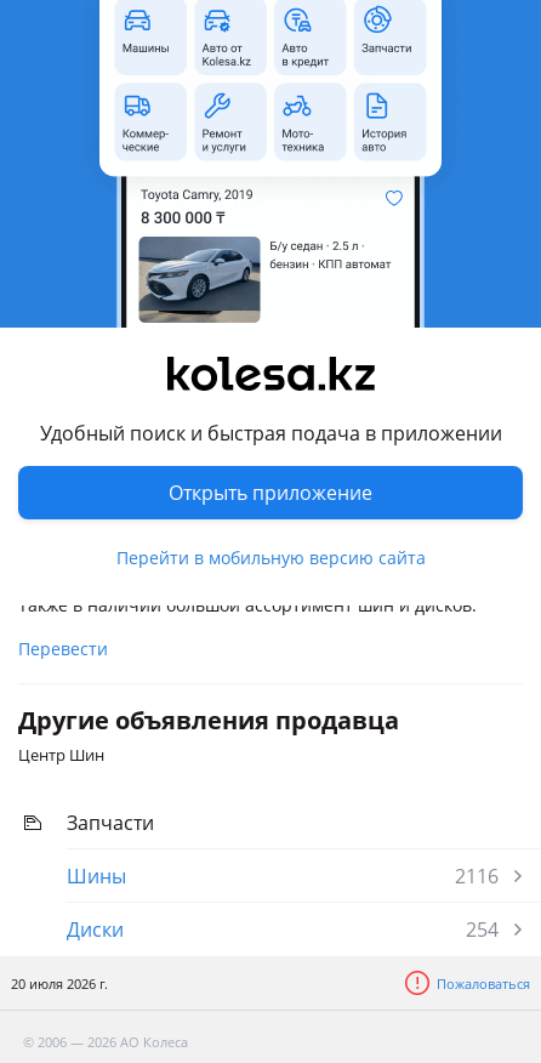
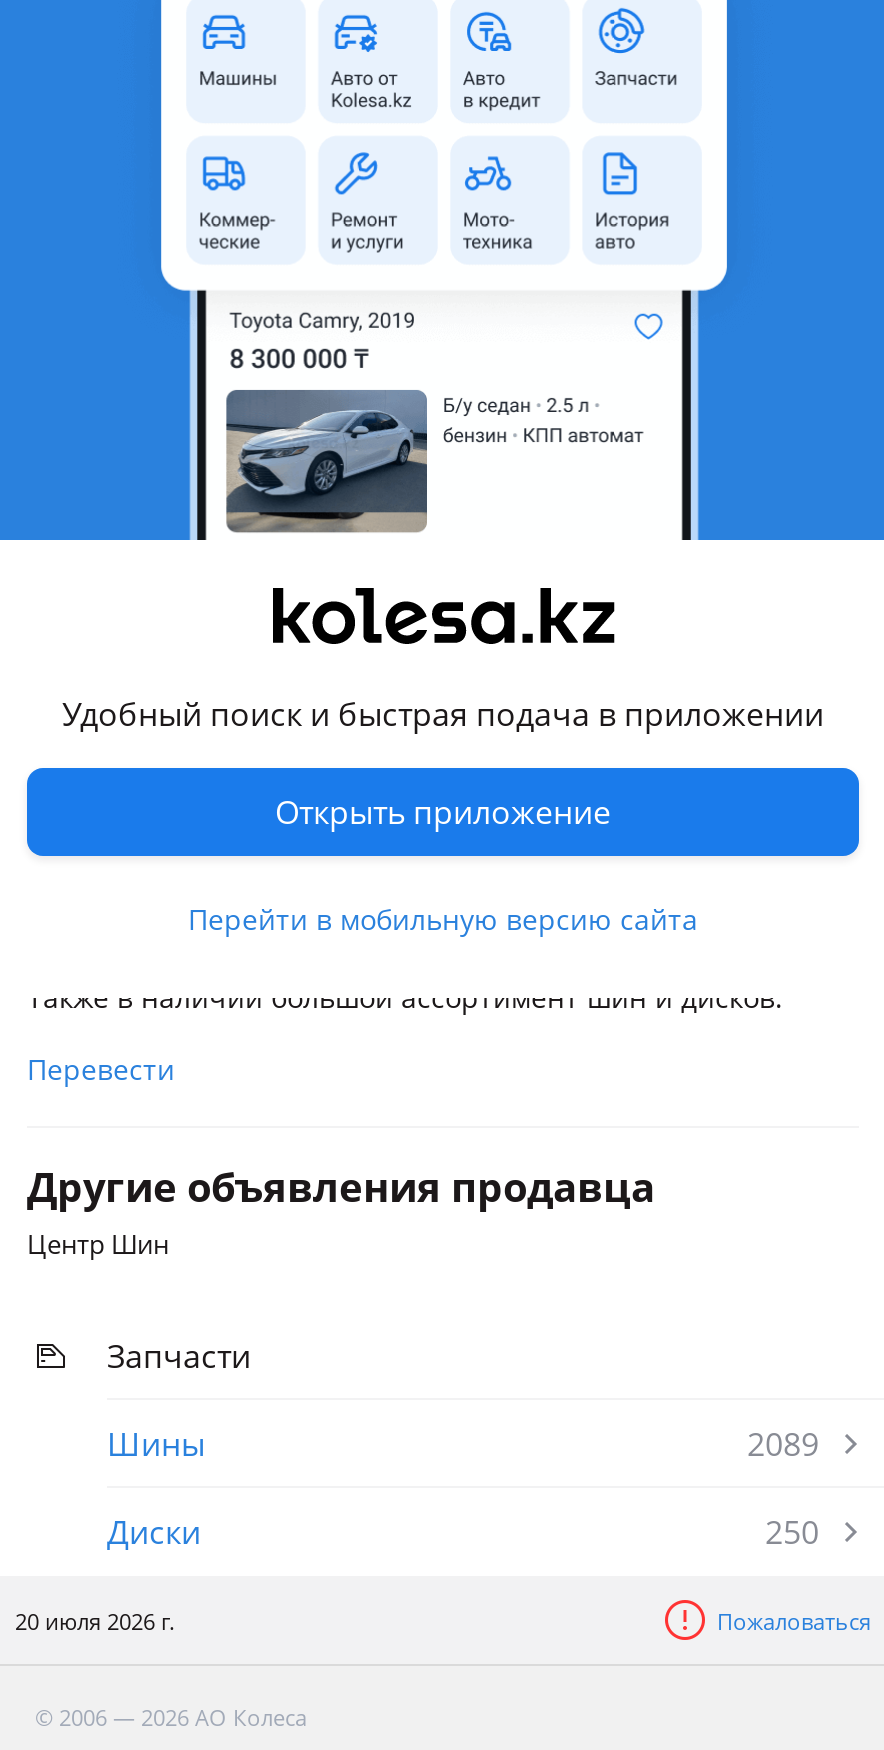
[455,863,499,889] 2116 -> [747,1422,819,1466] 2089
[466,916,499,943] 254 -> [765,1510,819,1554] 250

